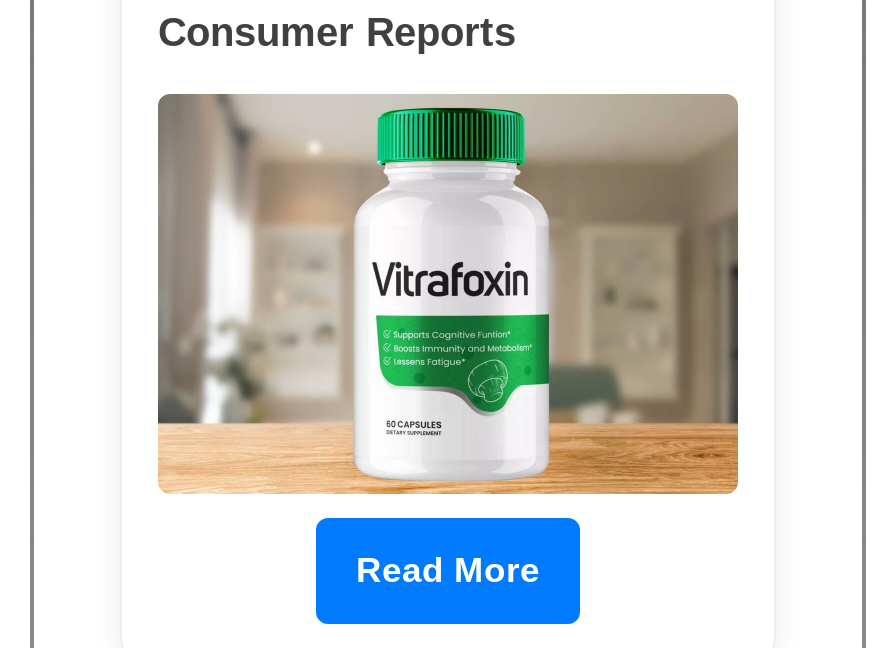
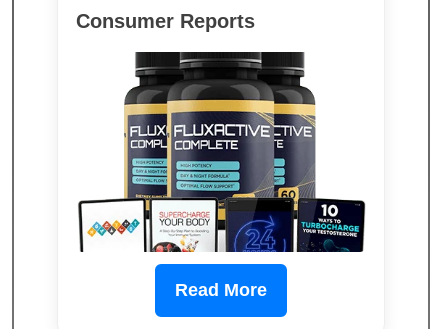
[156,92,740,496] [image] -> [76,51,366,253] [image]

